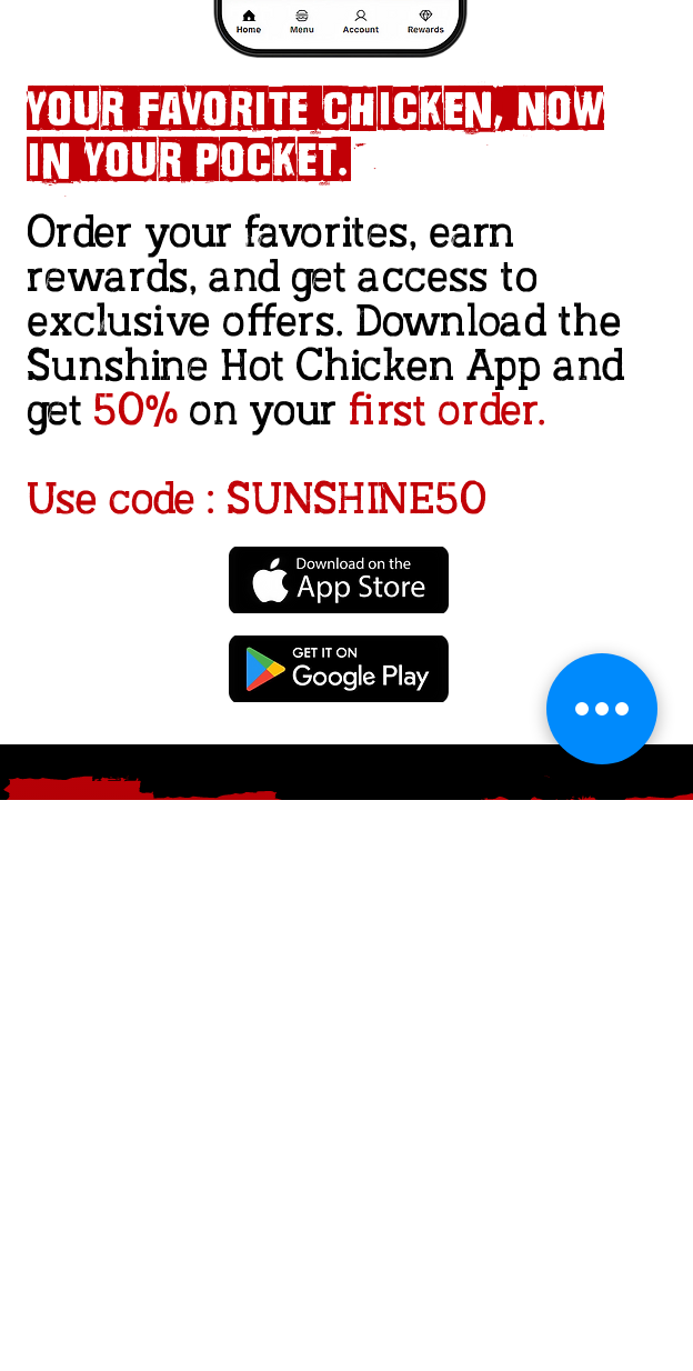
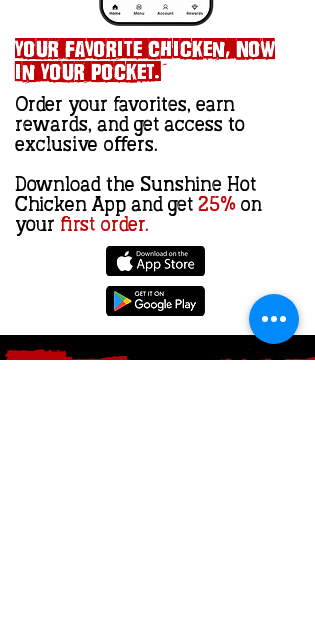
[27,302,624,433] exclusive offers. Download the | Sunshine Hot Chicken App and | get 50% on your first order. -> [15,136,158,155] exclusive offers.
[27,480,486,522] Use code : SUNSHINE50 -> [15,176,262,235] Download the Sunshine Hot | Chicken App and get 25% on | your first order.

